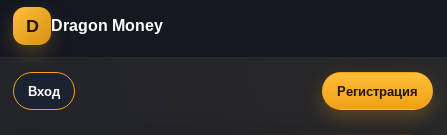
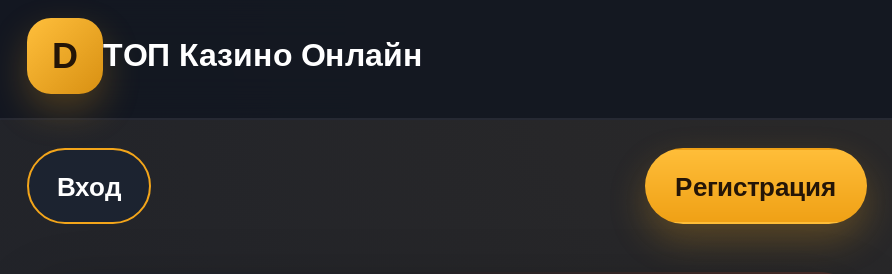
[51,17,163,34] Dragon Money -> [103,38,423,72] ТОП Казино Онлайн

